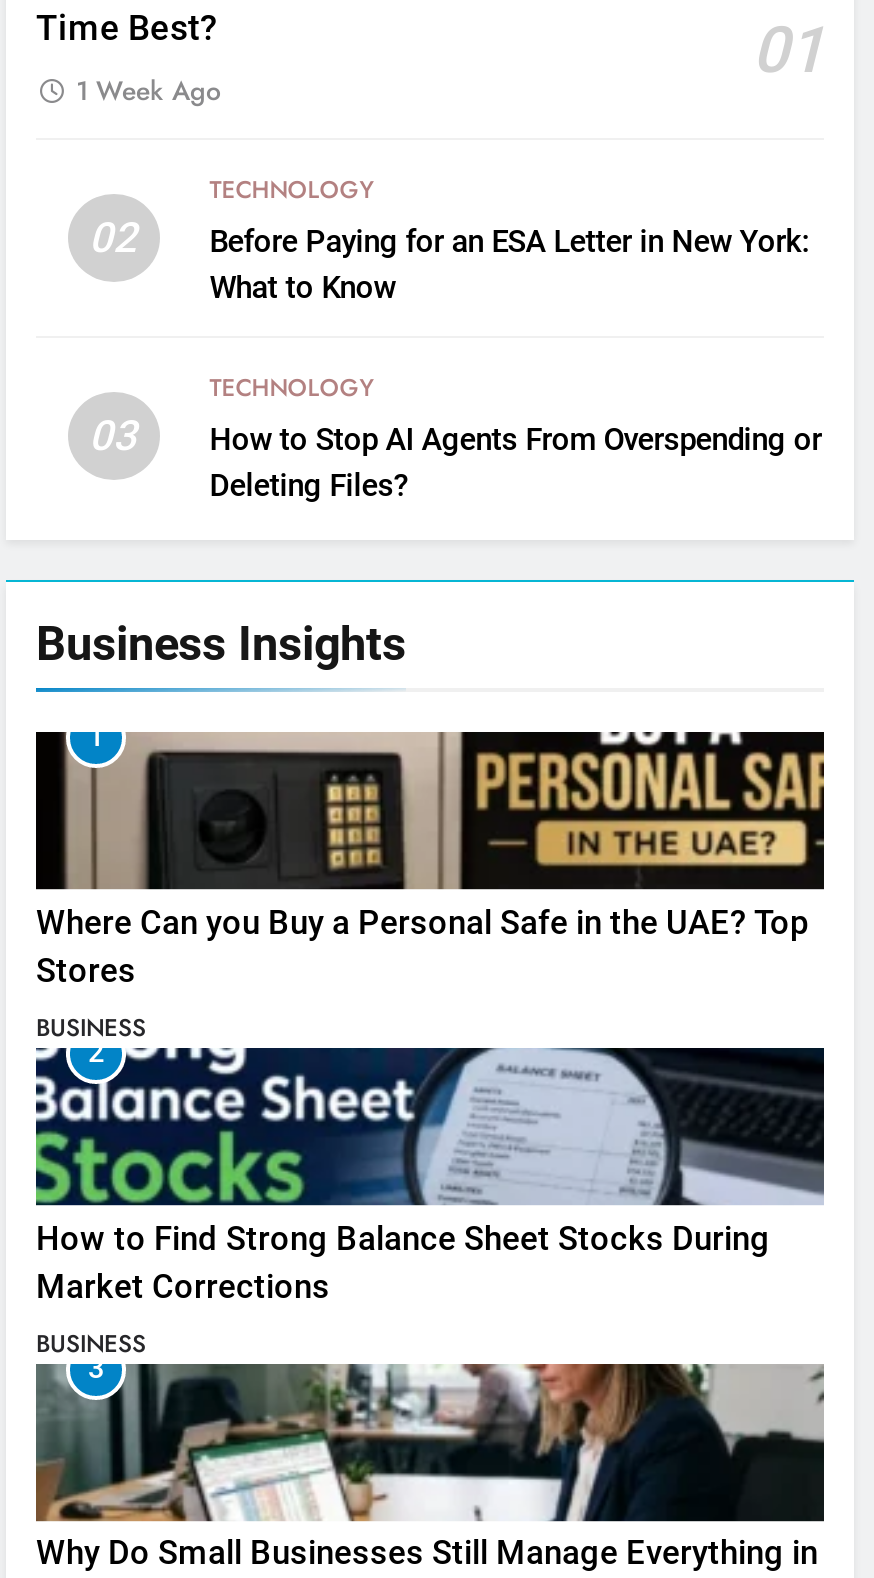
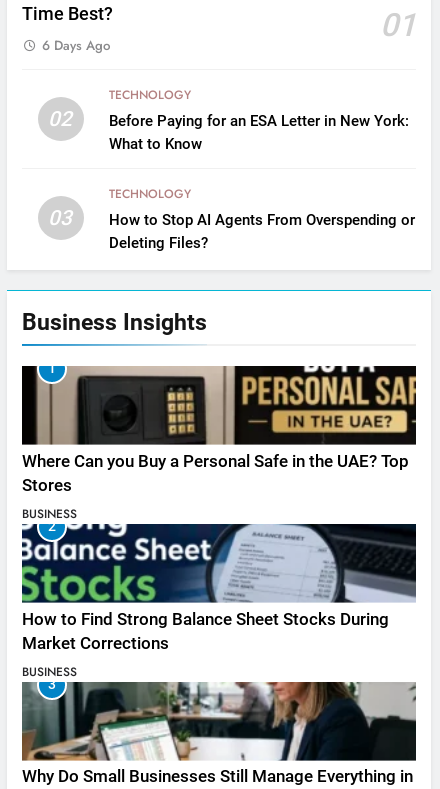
[76,72,220,110] 1 Week Ago -> [42,36,110,55] 6 Days Ago

